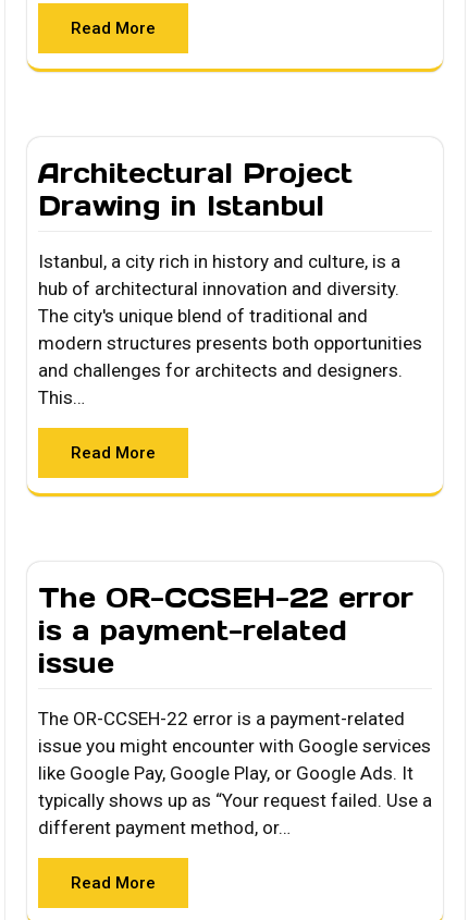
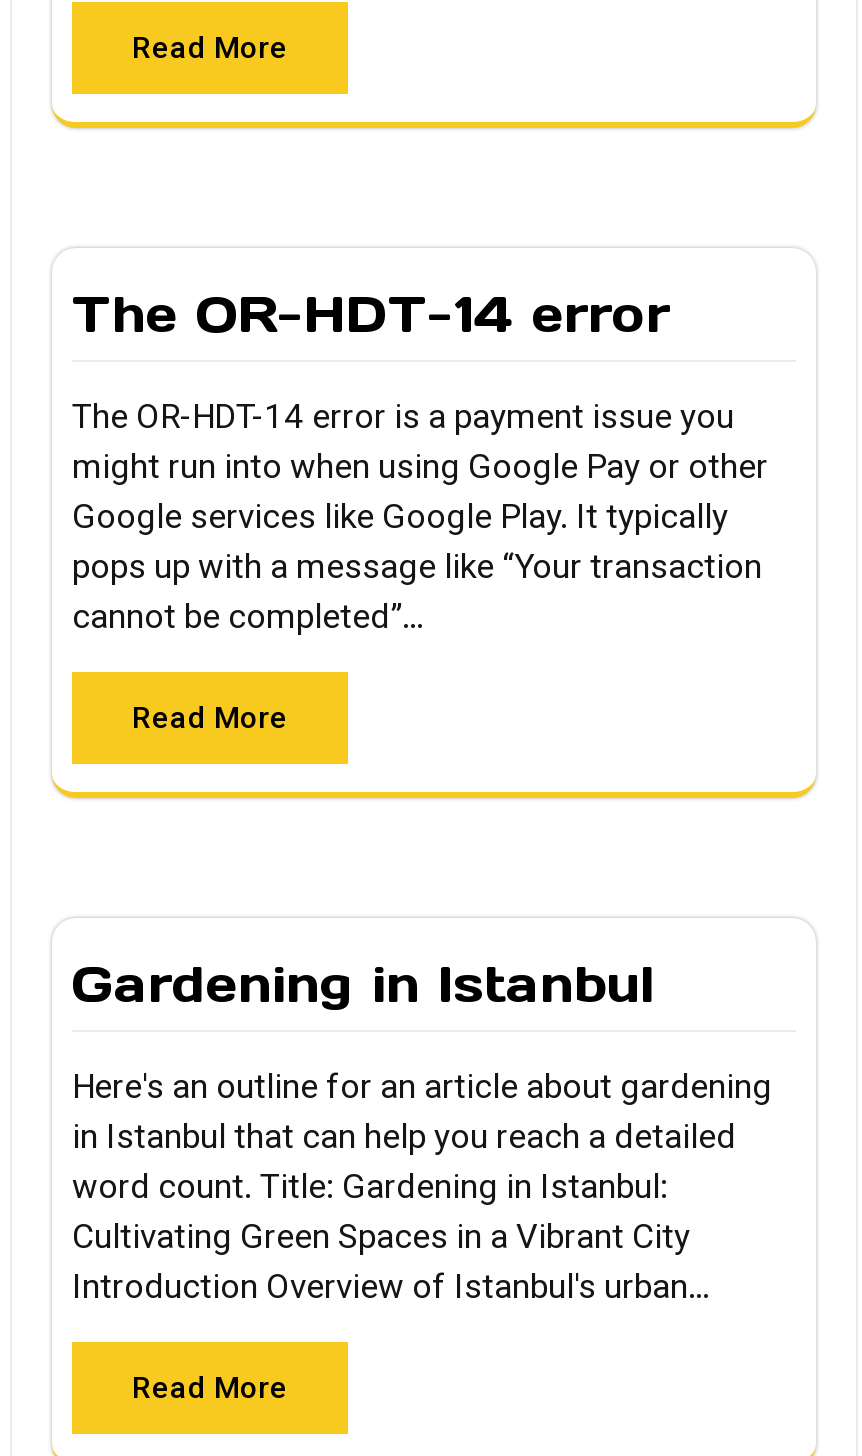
[38,155,353,223] Architectural Project | Drawing in Istanbul -> [72,281,670,345] The OR-HDT-14 error
[38,250,422,408] Istanbul, a city rich in history and culture, is a | hub of architectural innovation and diversity. | The city's unique blend of traditional and | modern structures presents both opportunities | and challenges for architects and designers. | This… -> [72,395,768,635] The OR-HDT-14 error is a payment issue you | might run into when using Google Pay or other | Google services like Google Play. It typically | pops up with a message like “Your transaction | cannot be completed”…
[38,580,414,680] The OR-CCSEH-22 error | is a payment-related | issue -> [72,951,654,1015] Gardening in Istanbul
[38,707,432,838] The OR-CCSEH-22 error is a payment-related | issue you might encounter with Google services | like Google Pay, Google Play, or Google Ads. It | typically shows up as “Your request failed. Use a | different payment method, or… -> [72,1065,772,1305] Here's an outline for an article about gardening | in Istanbul that can help you reach a detailed | word count. Title: Gardening in Istanbul: | Cultivating Green Spaces in a Vibrant City | Introduction Overview of Istanbul's urban…

